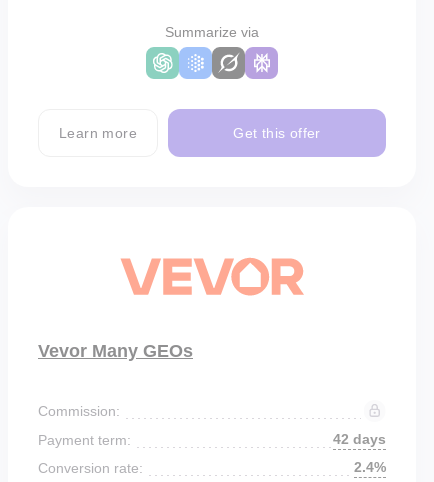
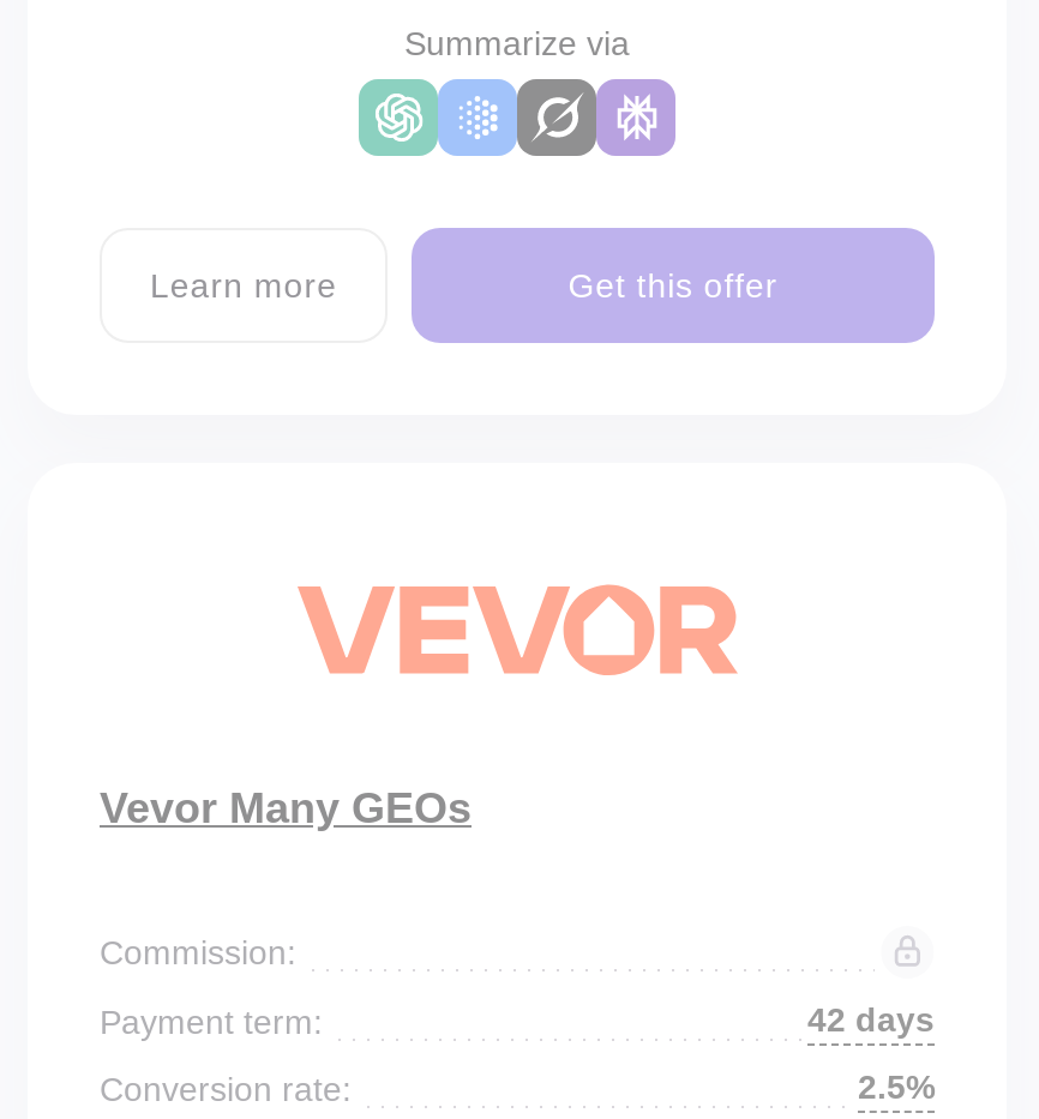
[354,459,386,475] 2.4% -> [858,1067,935,1106] 2.5%

